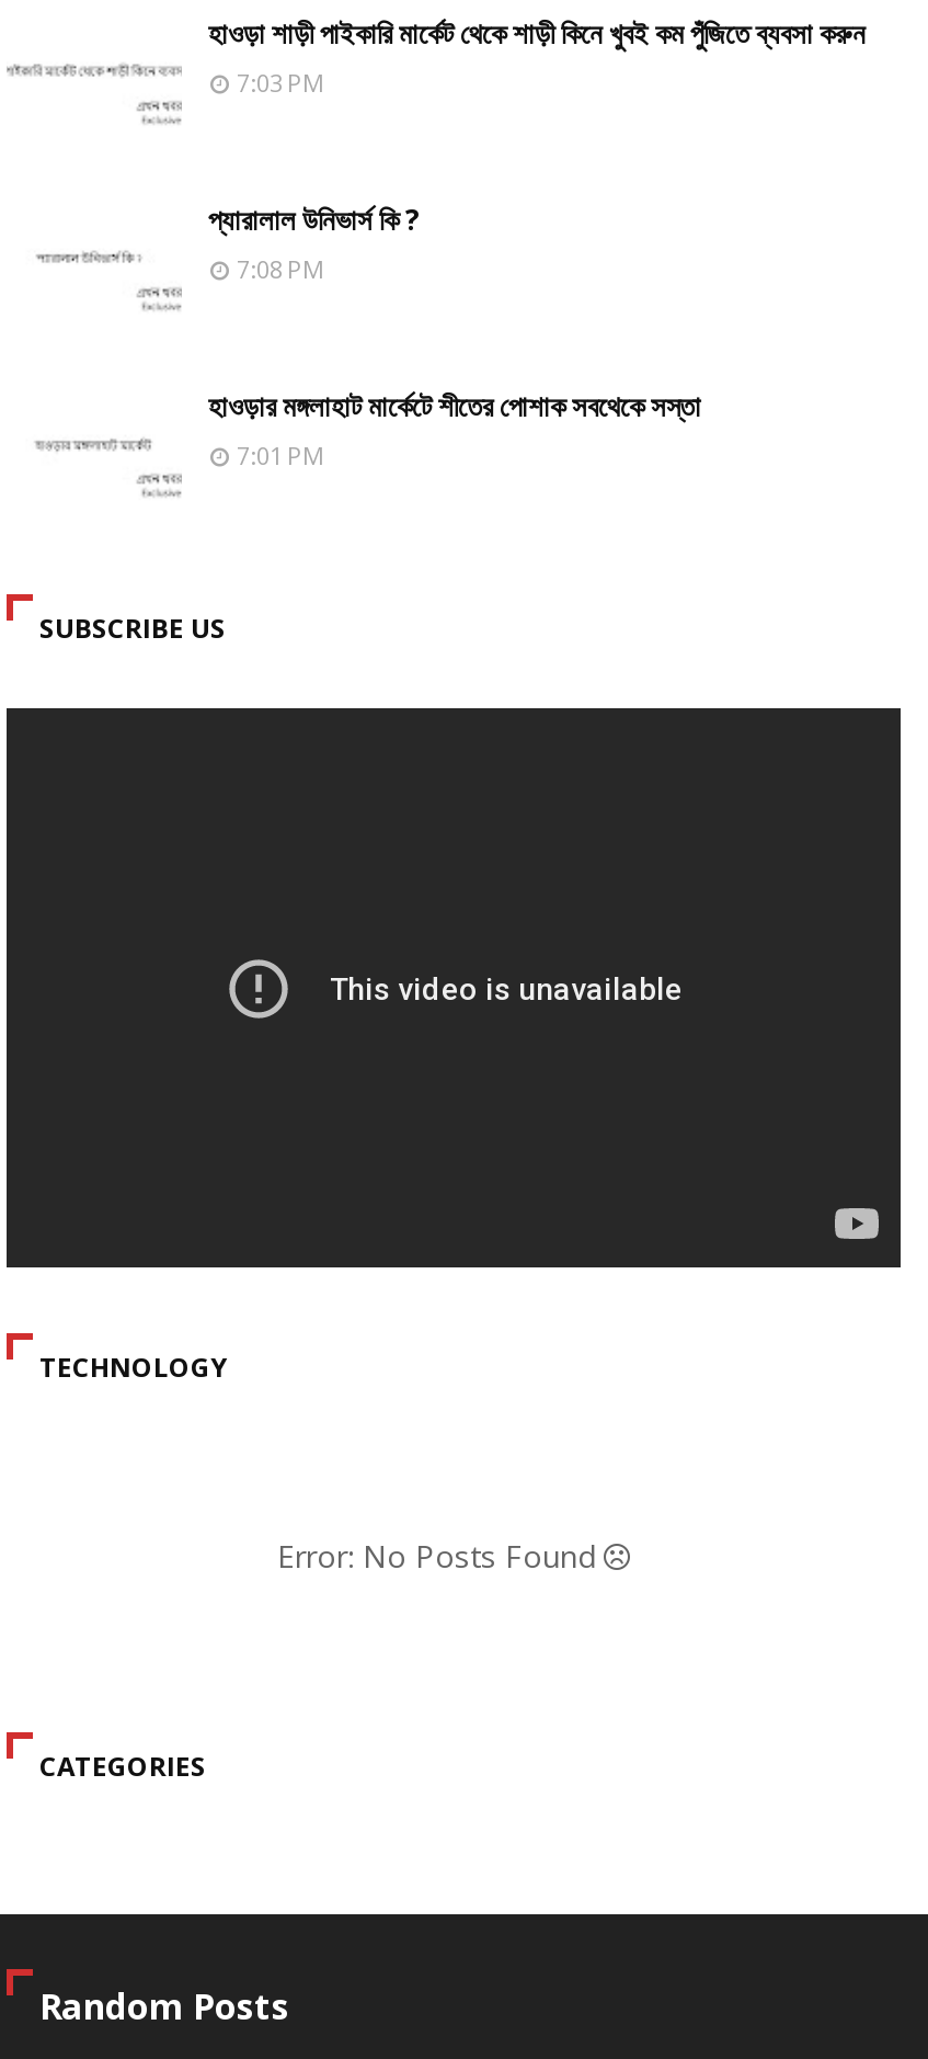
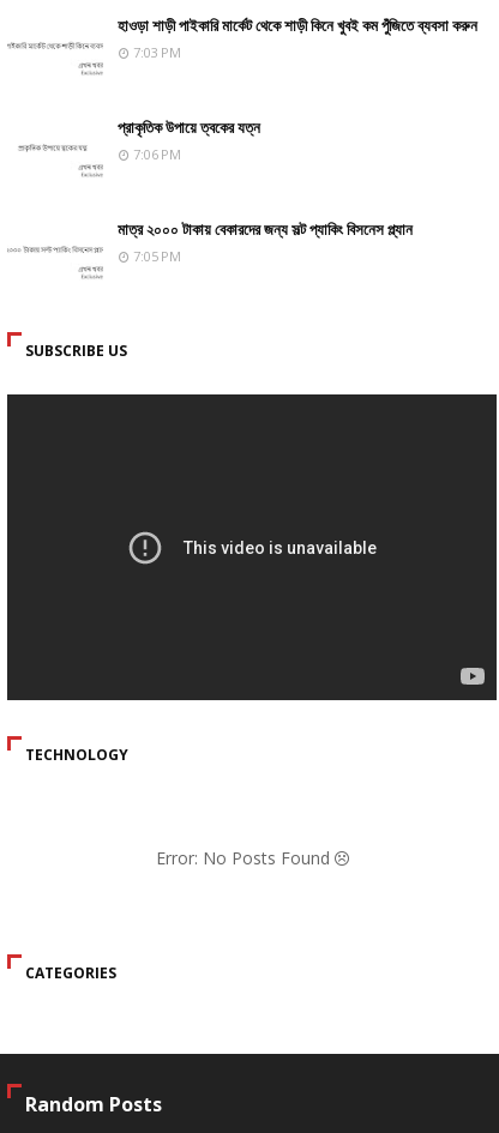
[208,200,421,285] প্যারালাল উনিভার্স কি ? | 7:08 PM -> [118,116,260,163] প্রাকৃতিক উপায়ে ত্বকের যত্ন | 7:06 PM
[208,386,701,471] হাওড়ার মঙ্গলাহাট মার্কেটে শীতের পোশাক সবথেকে সস্তা | 7:01 PM -> [118,218,413,265] মাত্র ২০০০ টাকায় বেকারদের জন্য সল্ট প্যাকিং বিসনেস প্ল্যান | 7:05 PM

